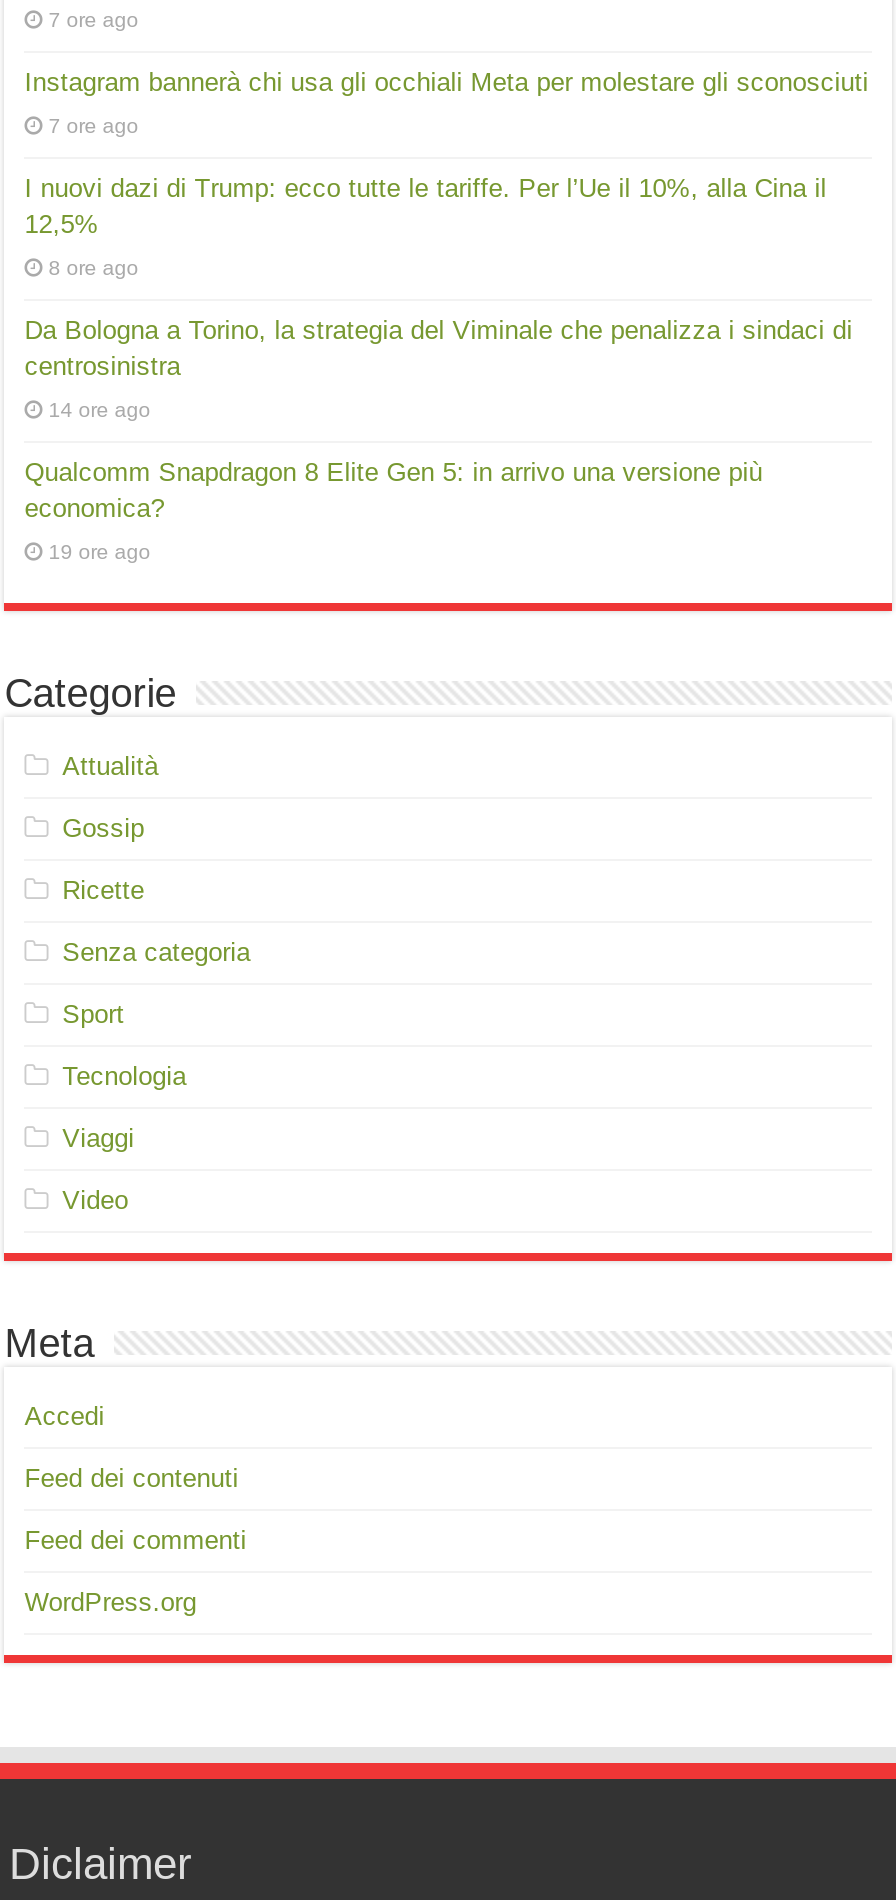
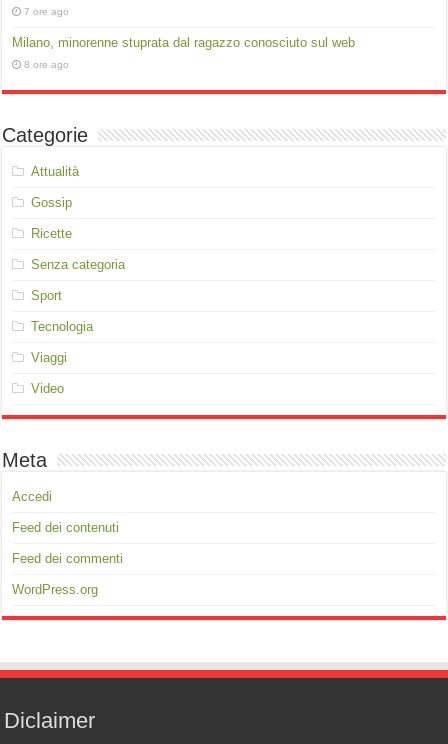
[24,67,868,239] Instagram bannerà chi usa gli occhiali Meta per molestare gli sconosciuti | 7 ore ago | I nuovi dazi di Trump: ecco tutte le tariffe. Per l’Ue il 10%, alla Cina il | 12,5% -> [12,35,355,50] Milano, minorenne stuprata dal ragazzo conosciuto sul web
[24,315,852,563] Da Bologna a Torino, la strategia del Viminale che penalizza i sindaci di | centrosinistra | 14 ore ago | Qualcomm Snapdragon 8 Elite Gen 5: in arrivo una versione più | economica? | 19 ore ago -> none

